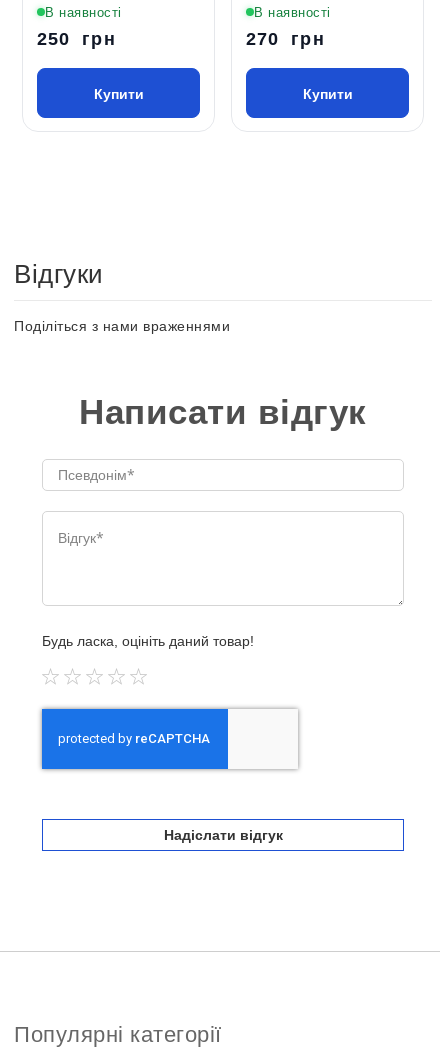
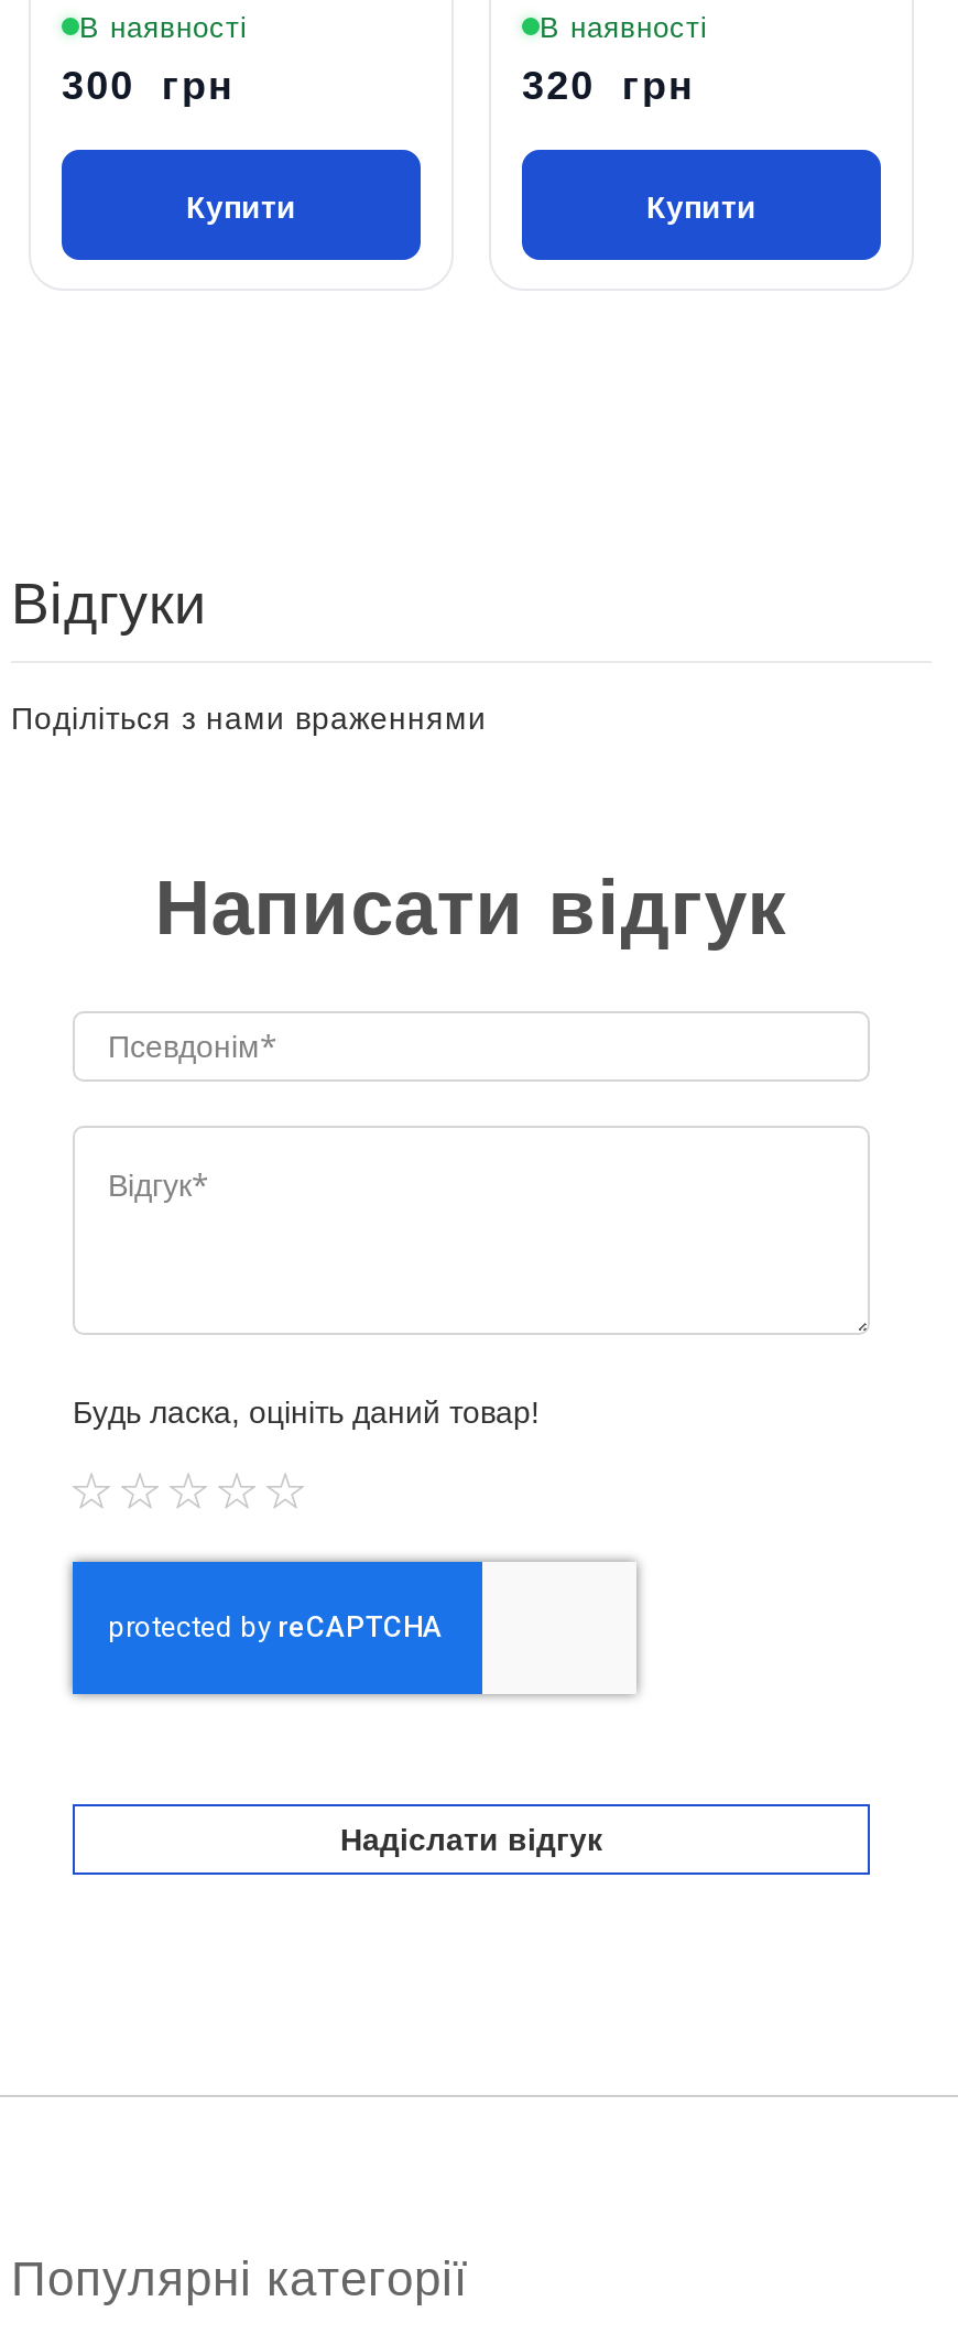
[37,29,116,49] 250 грн -> [62,64,235,108] 300 грн
[246,29,325,49] 270 грн -> [522,64,695,108] 320 грн

